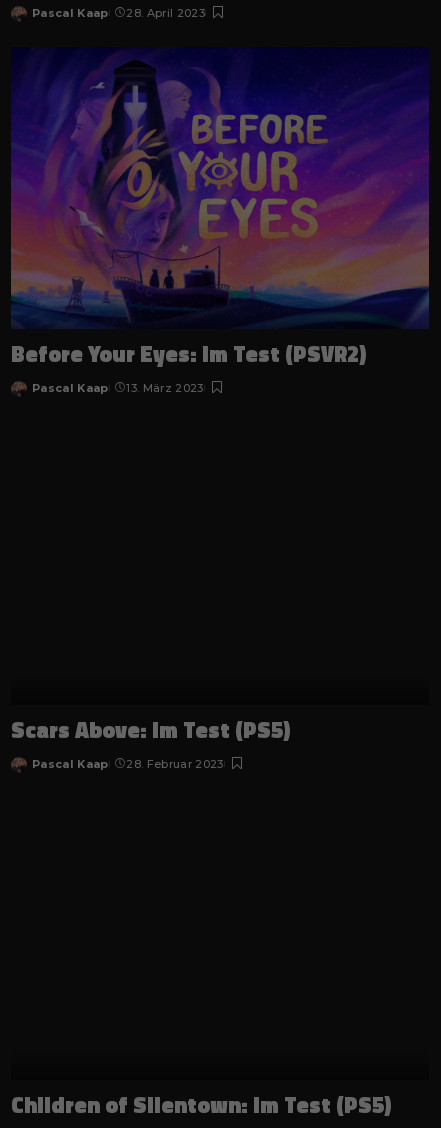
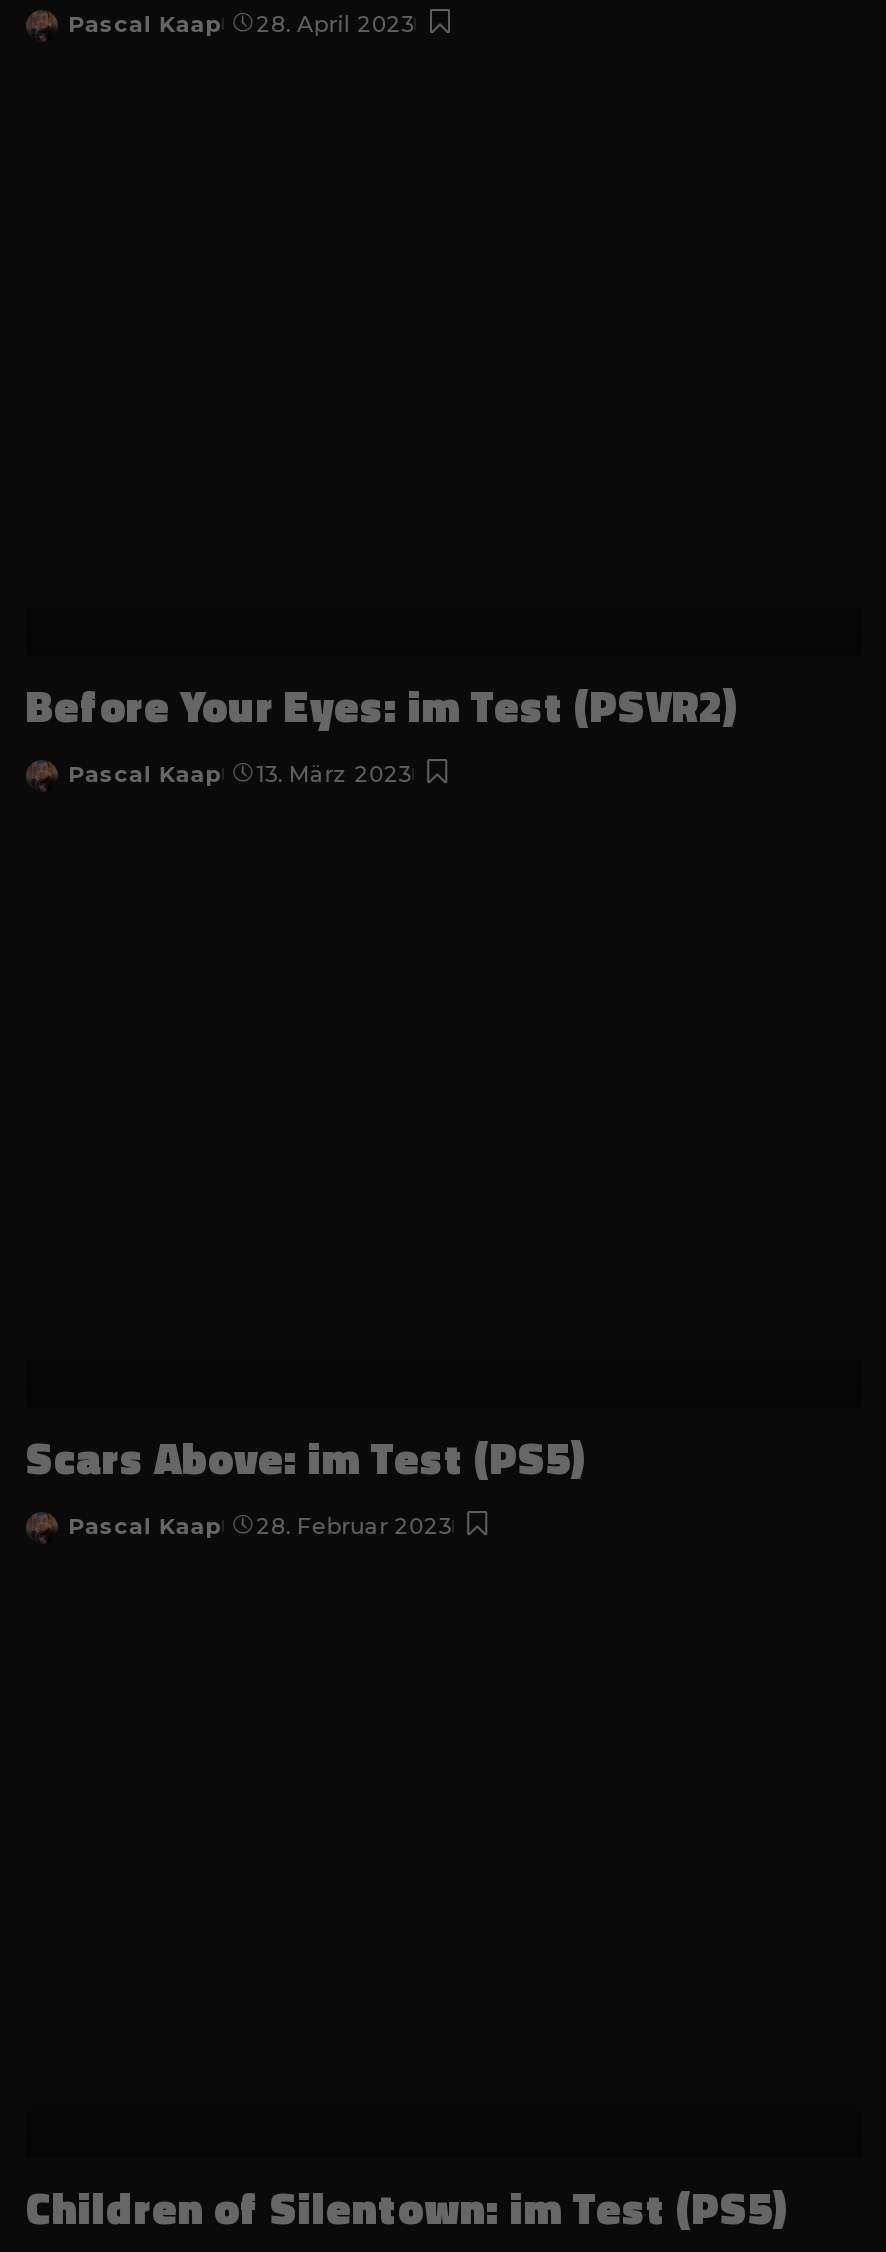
[10,46,430,330] [image] -> none

